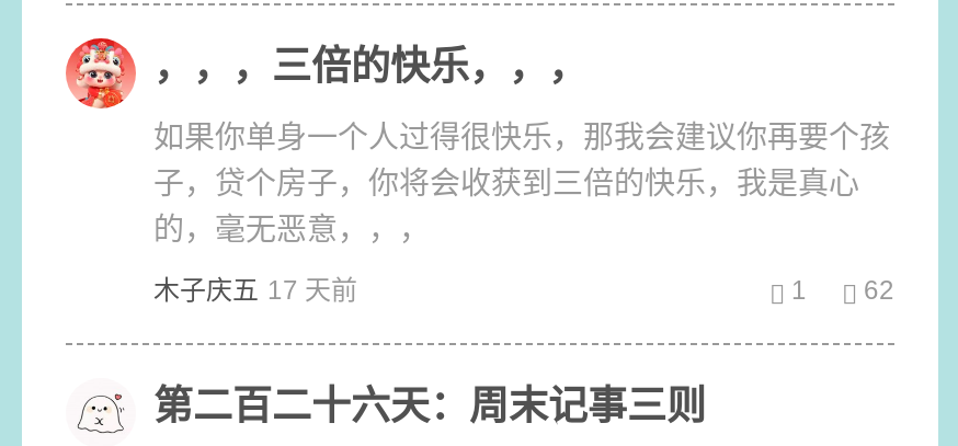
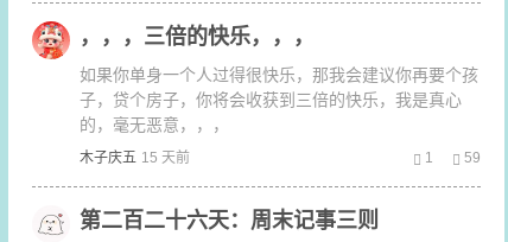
[153,276,357,306] 木子庆五 17 天前 -> [80,150,190,166] 木子庆五 15 天前
[785,276,894,306] 1 62 -> [421,150,481,166] 1 59

